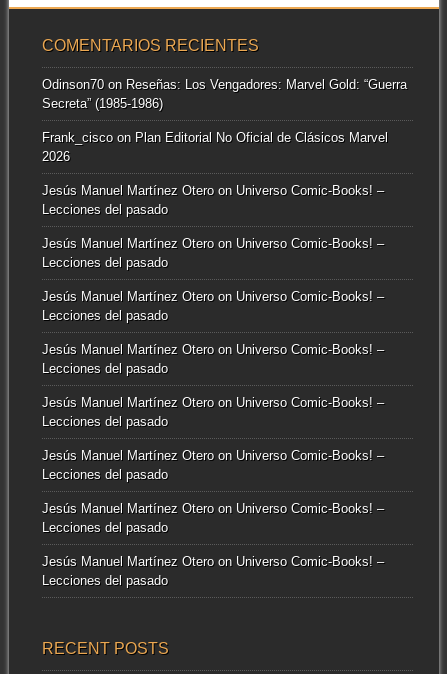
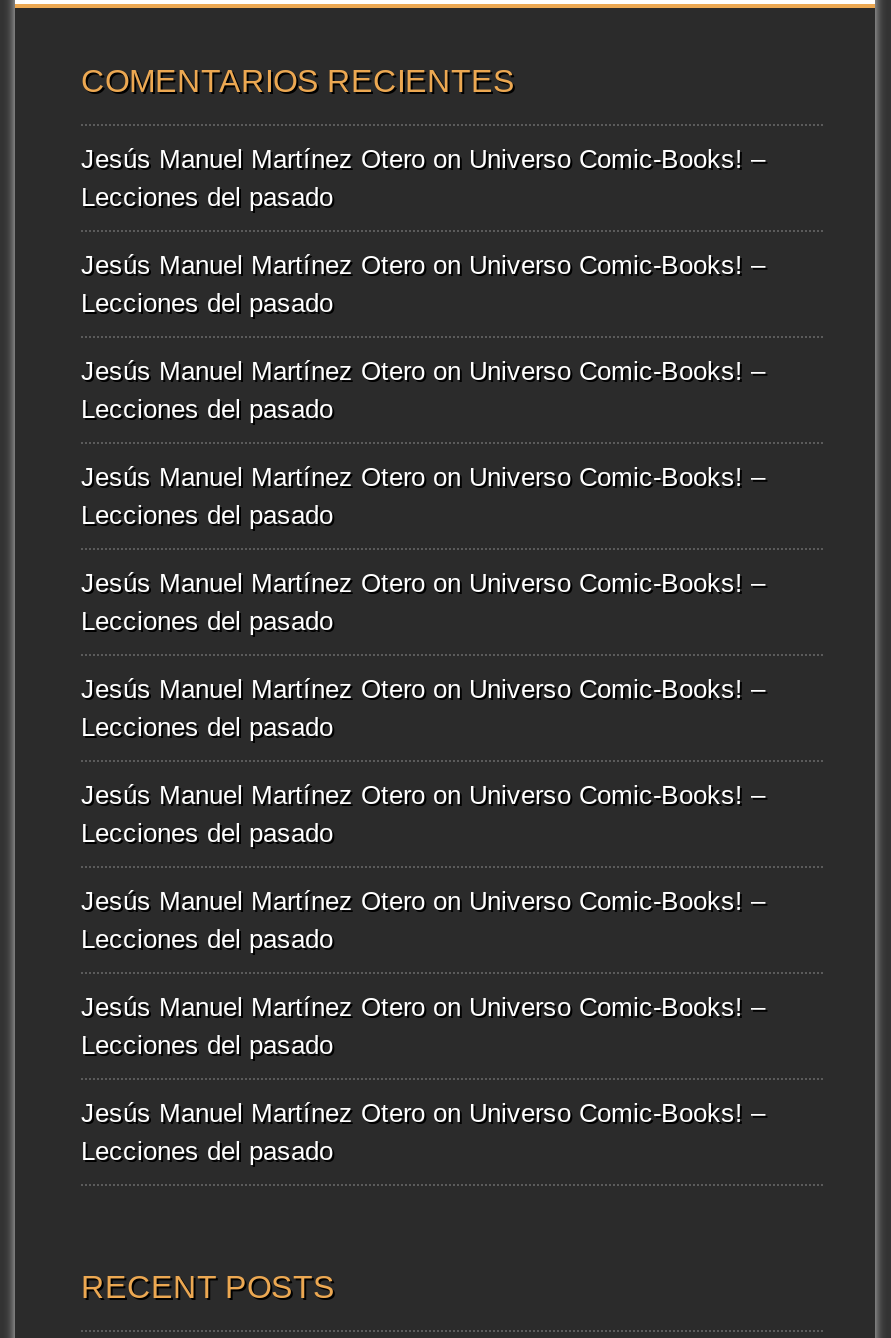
[42,77,407,111] Odinson70 on Reseñas: Los Vengadores: Marvel Gold: “Guerra | Secreta” (1985-1986) -> [81,144,765,212] Jesús Manuel Martínez Otero on Universo Comic-Books! – | Lecciones del pasado
[42,130,388,164] Frank_cisco on Plan Editorial No Oficial de Clásicos Marvel | 2026 -> [81,250,765,318] Jesús Manuel Martínez Otero on Universo Comic-Books! – | Lecciones del pasado

